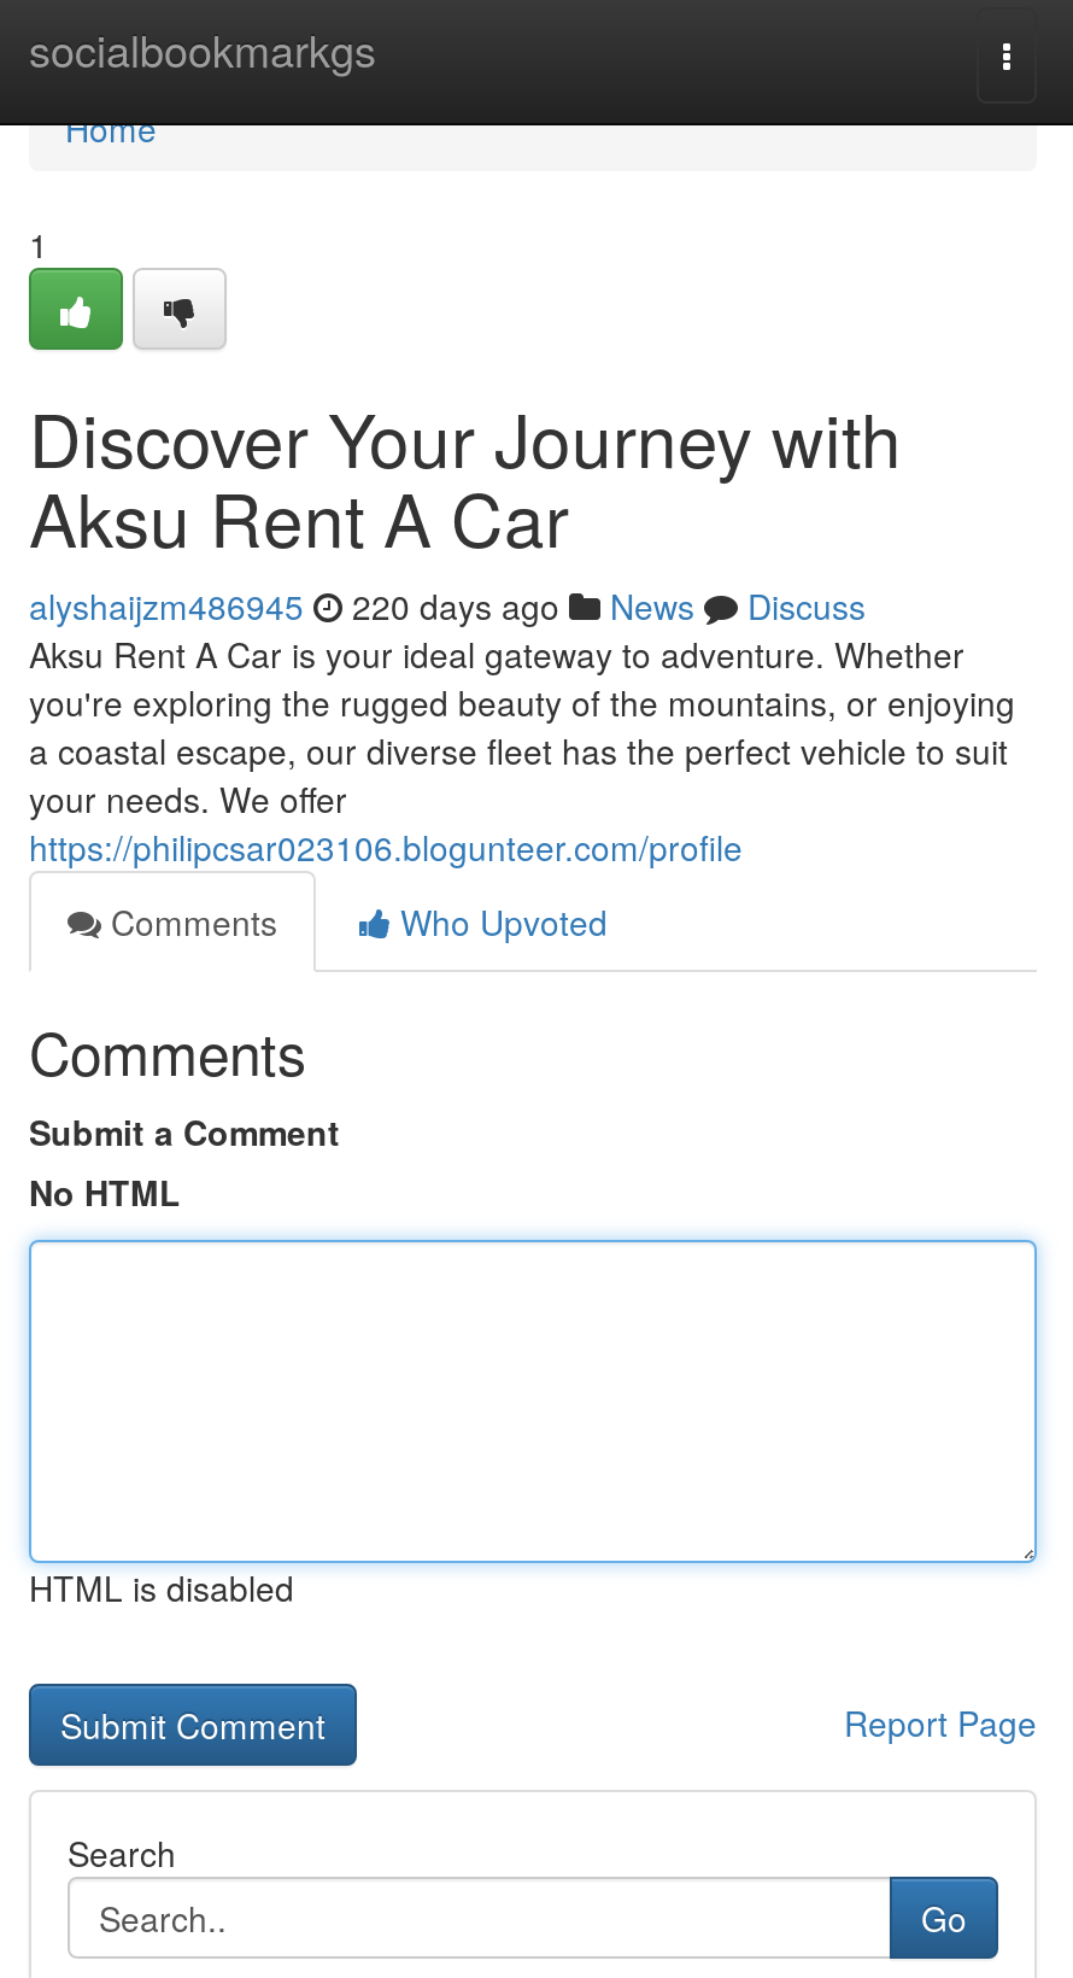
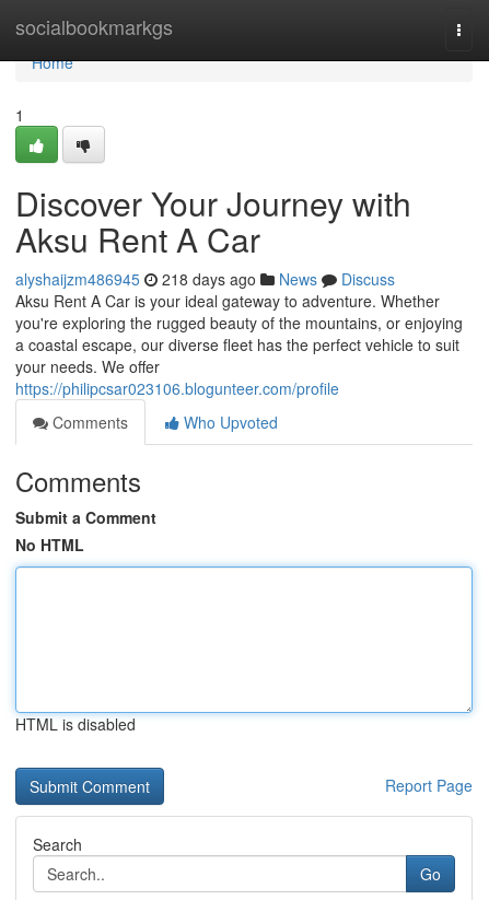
[29,581,866,630] alyshaijzm486945 220 days ago News Discuss -> [15,268,395,290] alyshaijzm486945 218 days ago News Discuss

